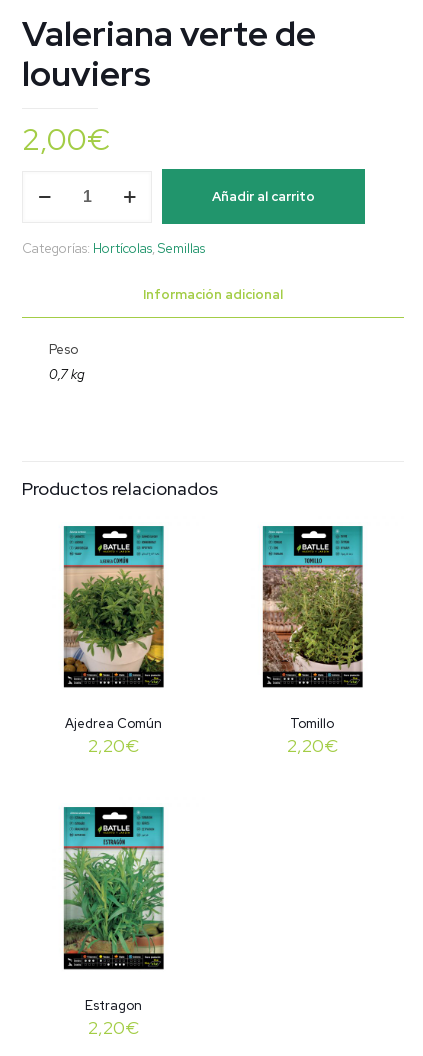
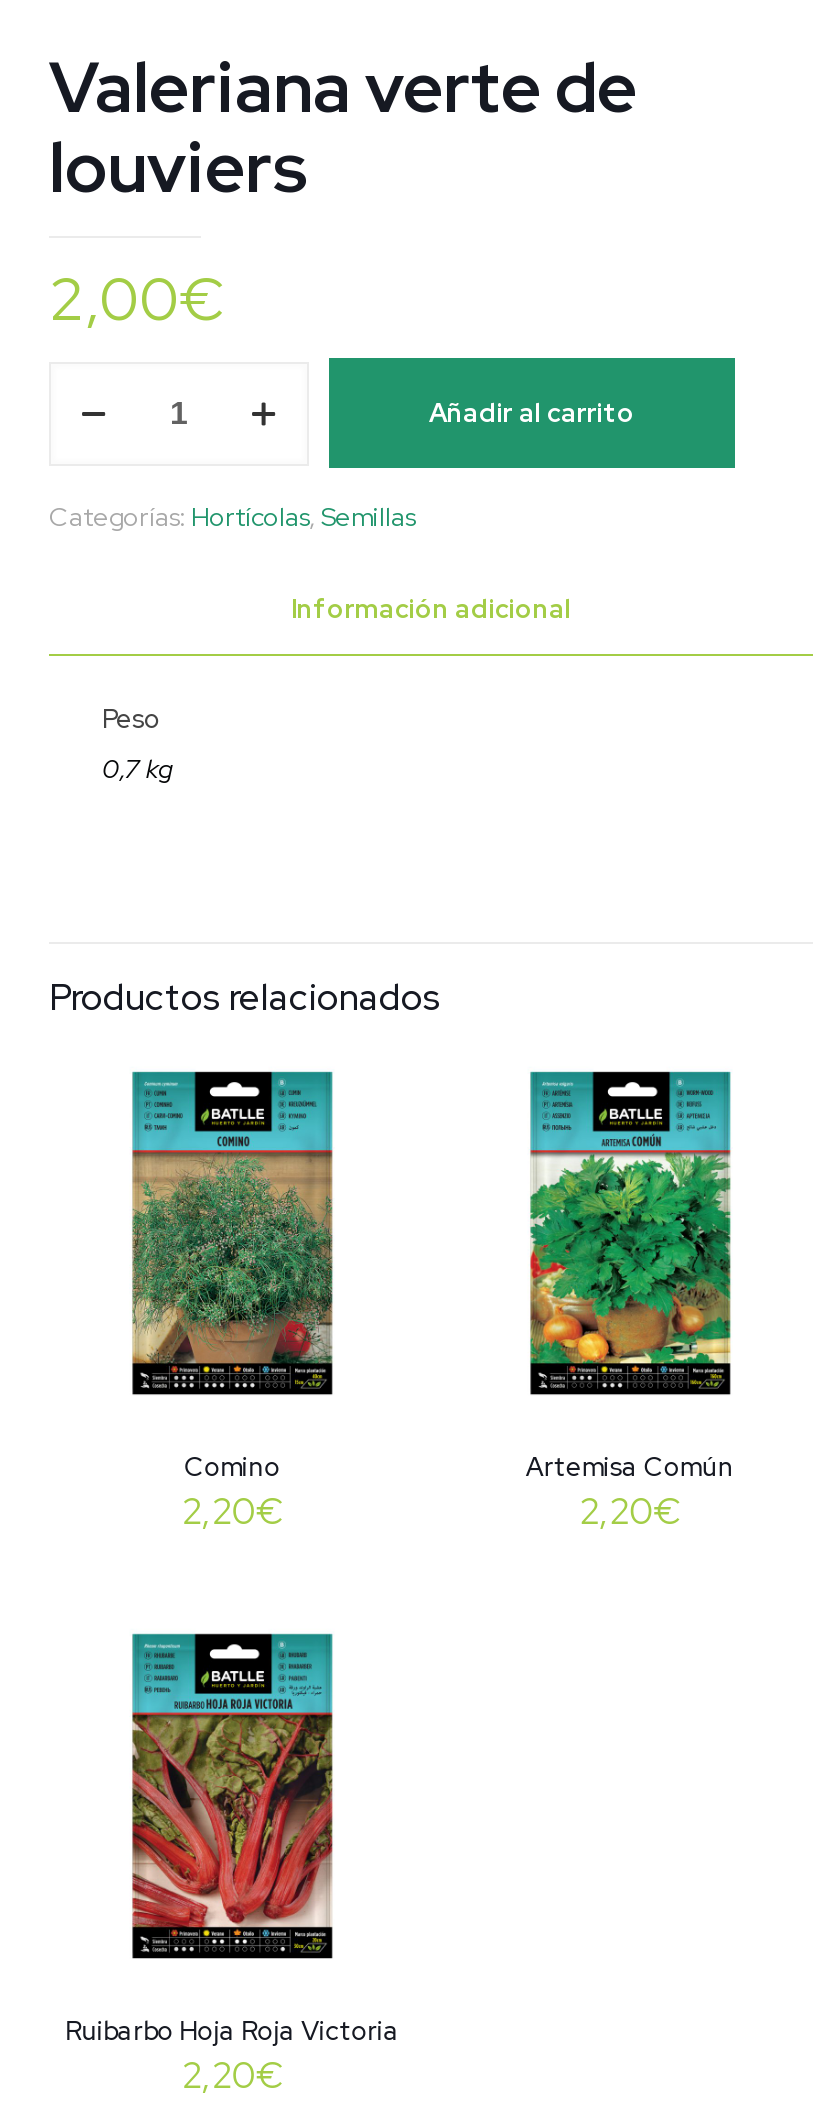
[63,558,164,680] [image] -> [131,1134,333,1364] [image]
[262,558,363,680] [image] -> [529,1136,731,1364] [image]
[65,715,162,732] Ajedrea Común -> [184,1451,280,1485] Comino
[290,715,334,732] Tomillo -> [526,1451,734,1485] Artemisa Común
[63,828,164,1014] [image] | Estragon -> [65,1688,399,2047] [image] | Ruibarbo Hoja Roja Victoria

